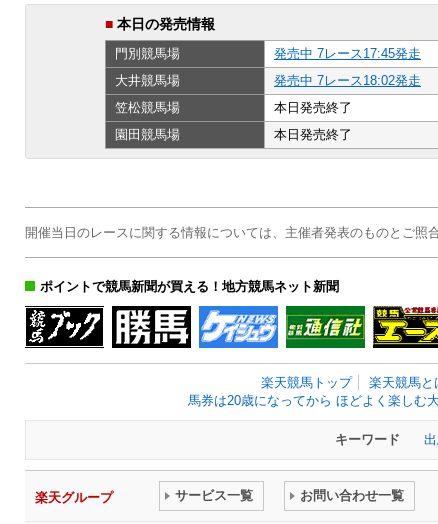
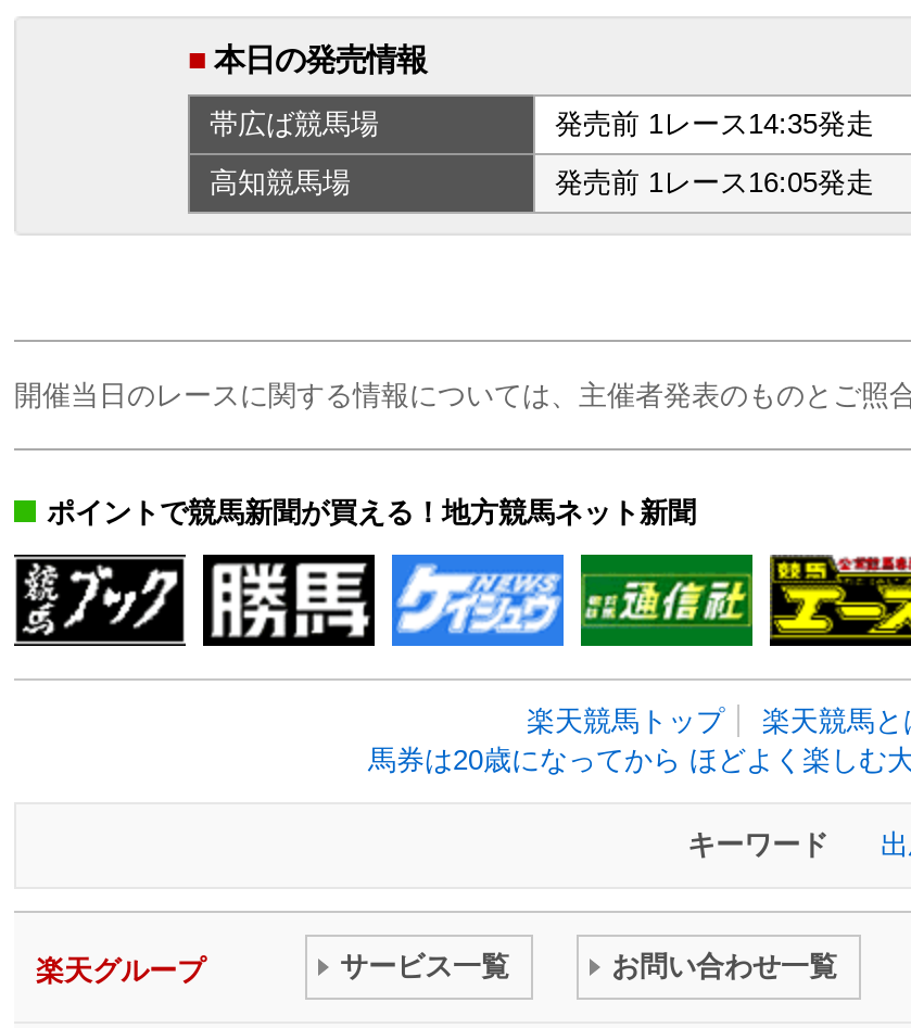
[115,46,421,142] 門別競馬場 | 発売中 7レース17:45発走 | 大井競馬場 | 発売中 7レース18:02発走 | 笠松競馬場 | 本日発売終了 | 園田競馬場 | 本日発売終了 -> [210,108,874,200] 帯広ば競馬場 | 発売前 1レース14:35発走 | 高知競馬場 | 発売前 1レース16:05発走

